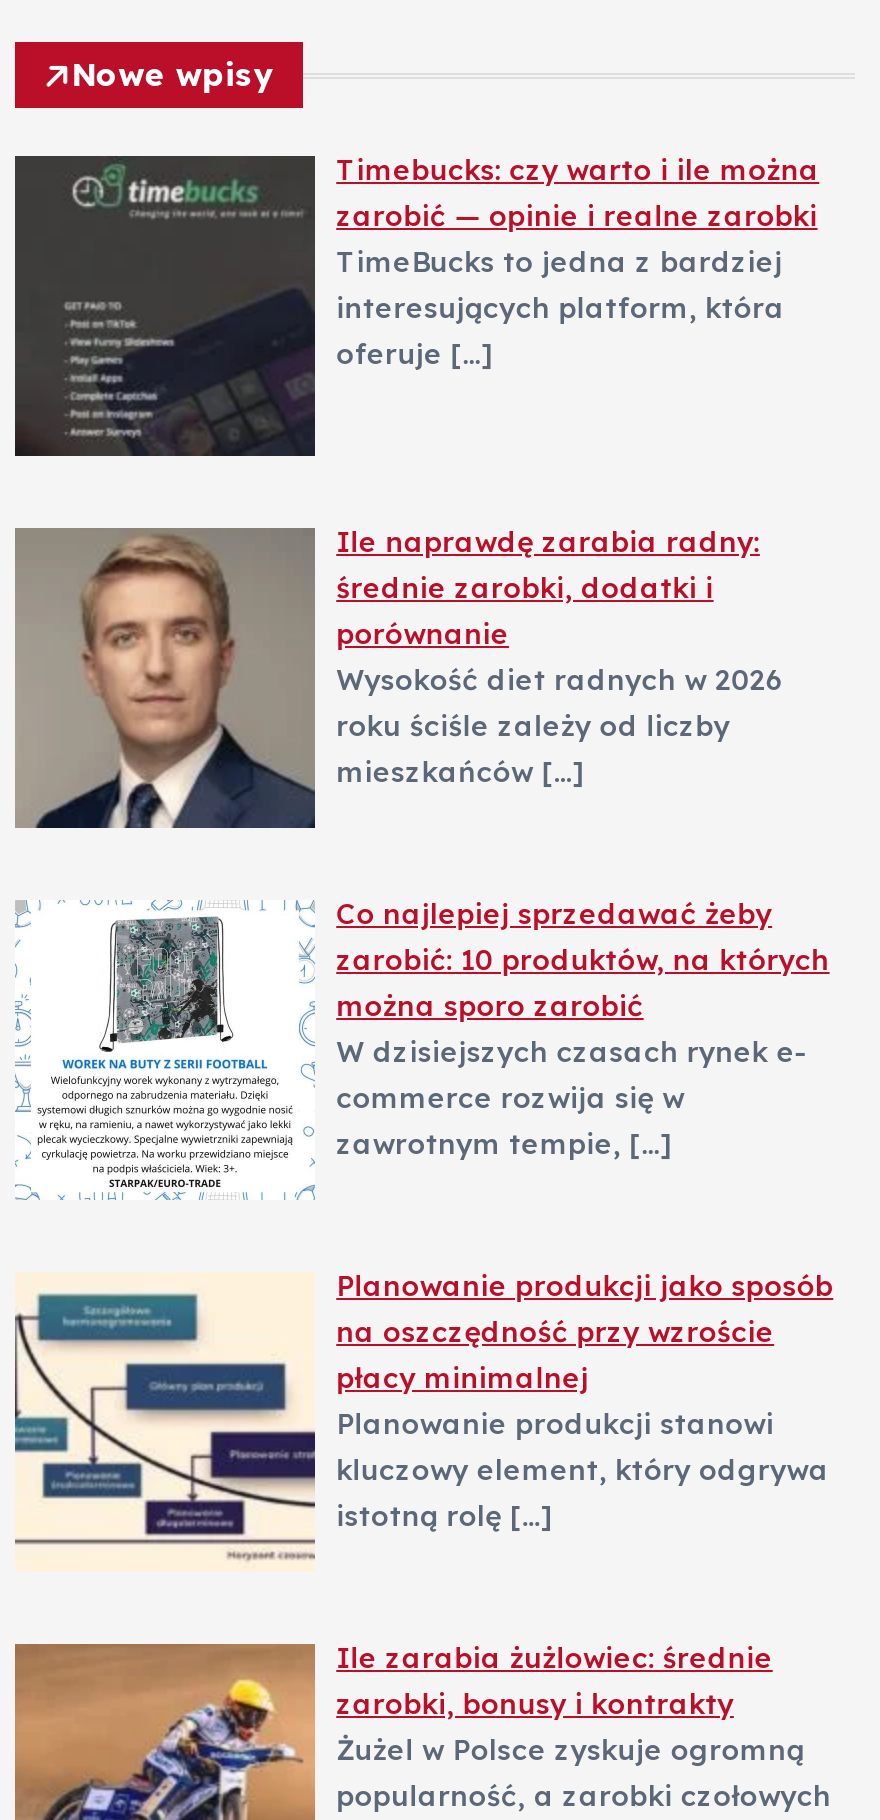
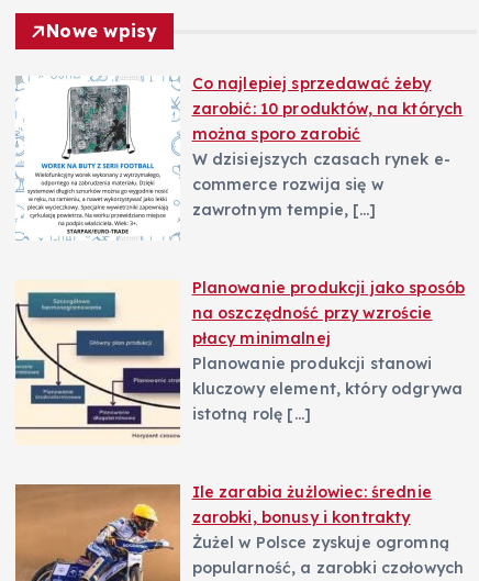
[13,152,819,458] [image] | Timebucks: czy warto i ile można | zarobić — opinie i realne zarobki | TimeBucks to jedna z bardziej | interesujących platform, która | oferuje […] -> none
[13,524,784,830] [image] | Ile naprawdę zarabia radny: | średnie zarobki, dodatki i | porównanie | Wysokość diet radnych w 2026 | roku ściśle zależy od liczby | mieszkańców […] -> none

